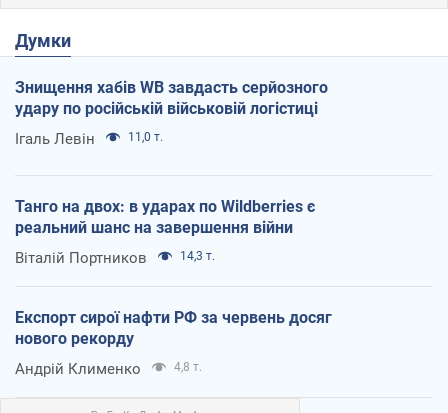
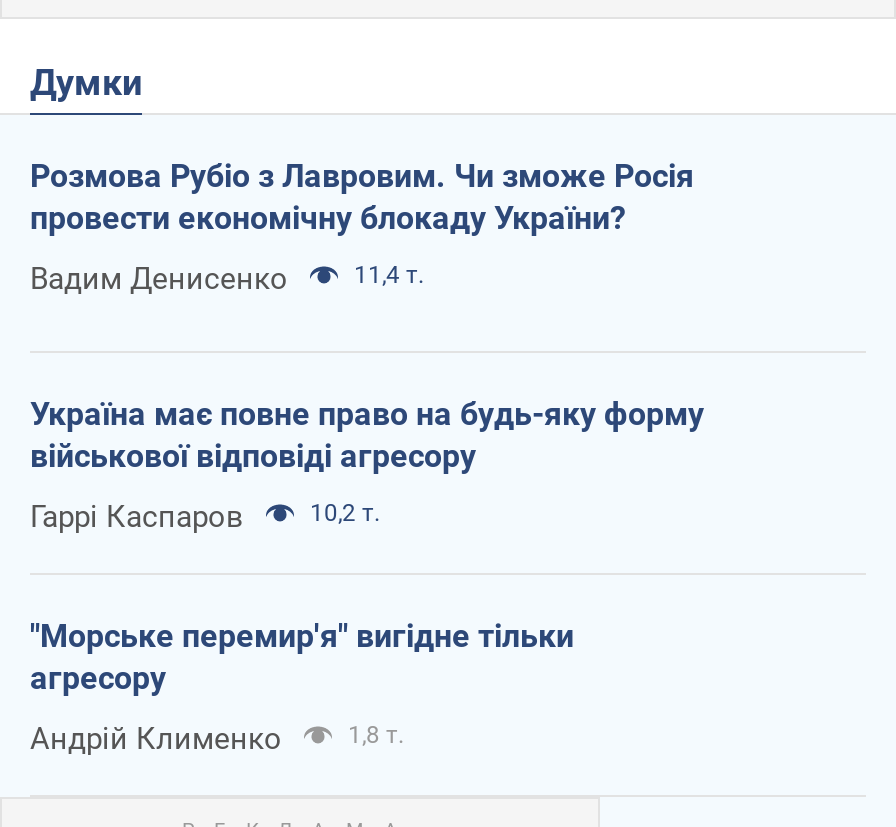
[15,78,328,118] Знищення хабів WB завдасть серйозного | удару по російській військовій логістиці -> [30,156,694,236] Розмова Рубіо з Лавровим. Чи зможе Росія | провести економічну блокаду України?
[15,130,163,148] Ігаль Левін | 11,0 т. -> [30,260,424,296] Вадим Денисенко | 11,4 т.
[15,197,315,237] Танго на двох: в ударах по Wildberries є | реальний шанс на завершення війни -> [30,394,704,474] Україна має повне право на будь-яку форму | військової відповіді агресору
[15,249,215,267] Віталій Портников | 14,3 т. -> [30,498,380,534] Гаррі Каспаров | 10,2 т.
[15,308,332,348] Експорт сирої нафти РФ за червень досяг | нового рекорду -> [30,616,574,696] "Морське перемир'я" вигідне тільки | агресору
[174,360,202,374] 4,8 т. -> [348,720,404,748] 1,8 т.

